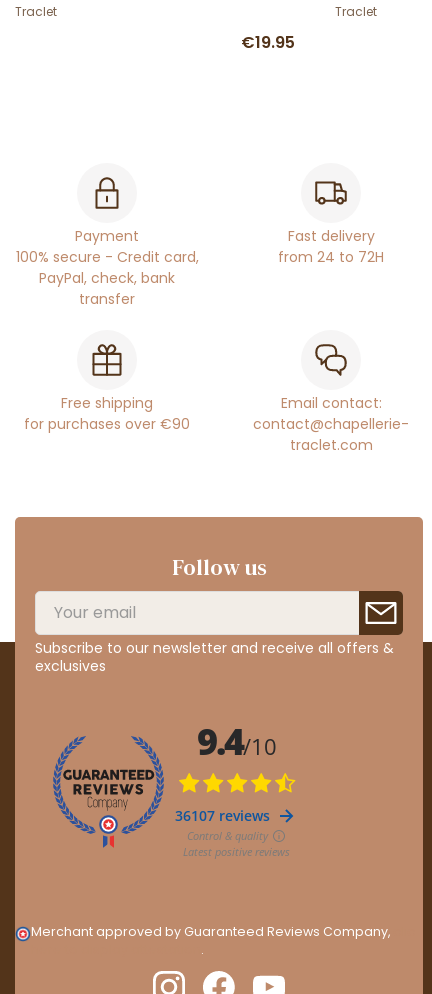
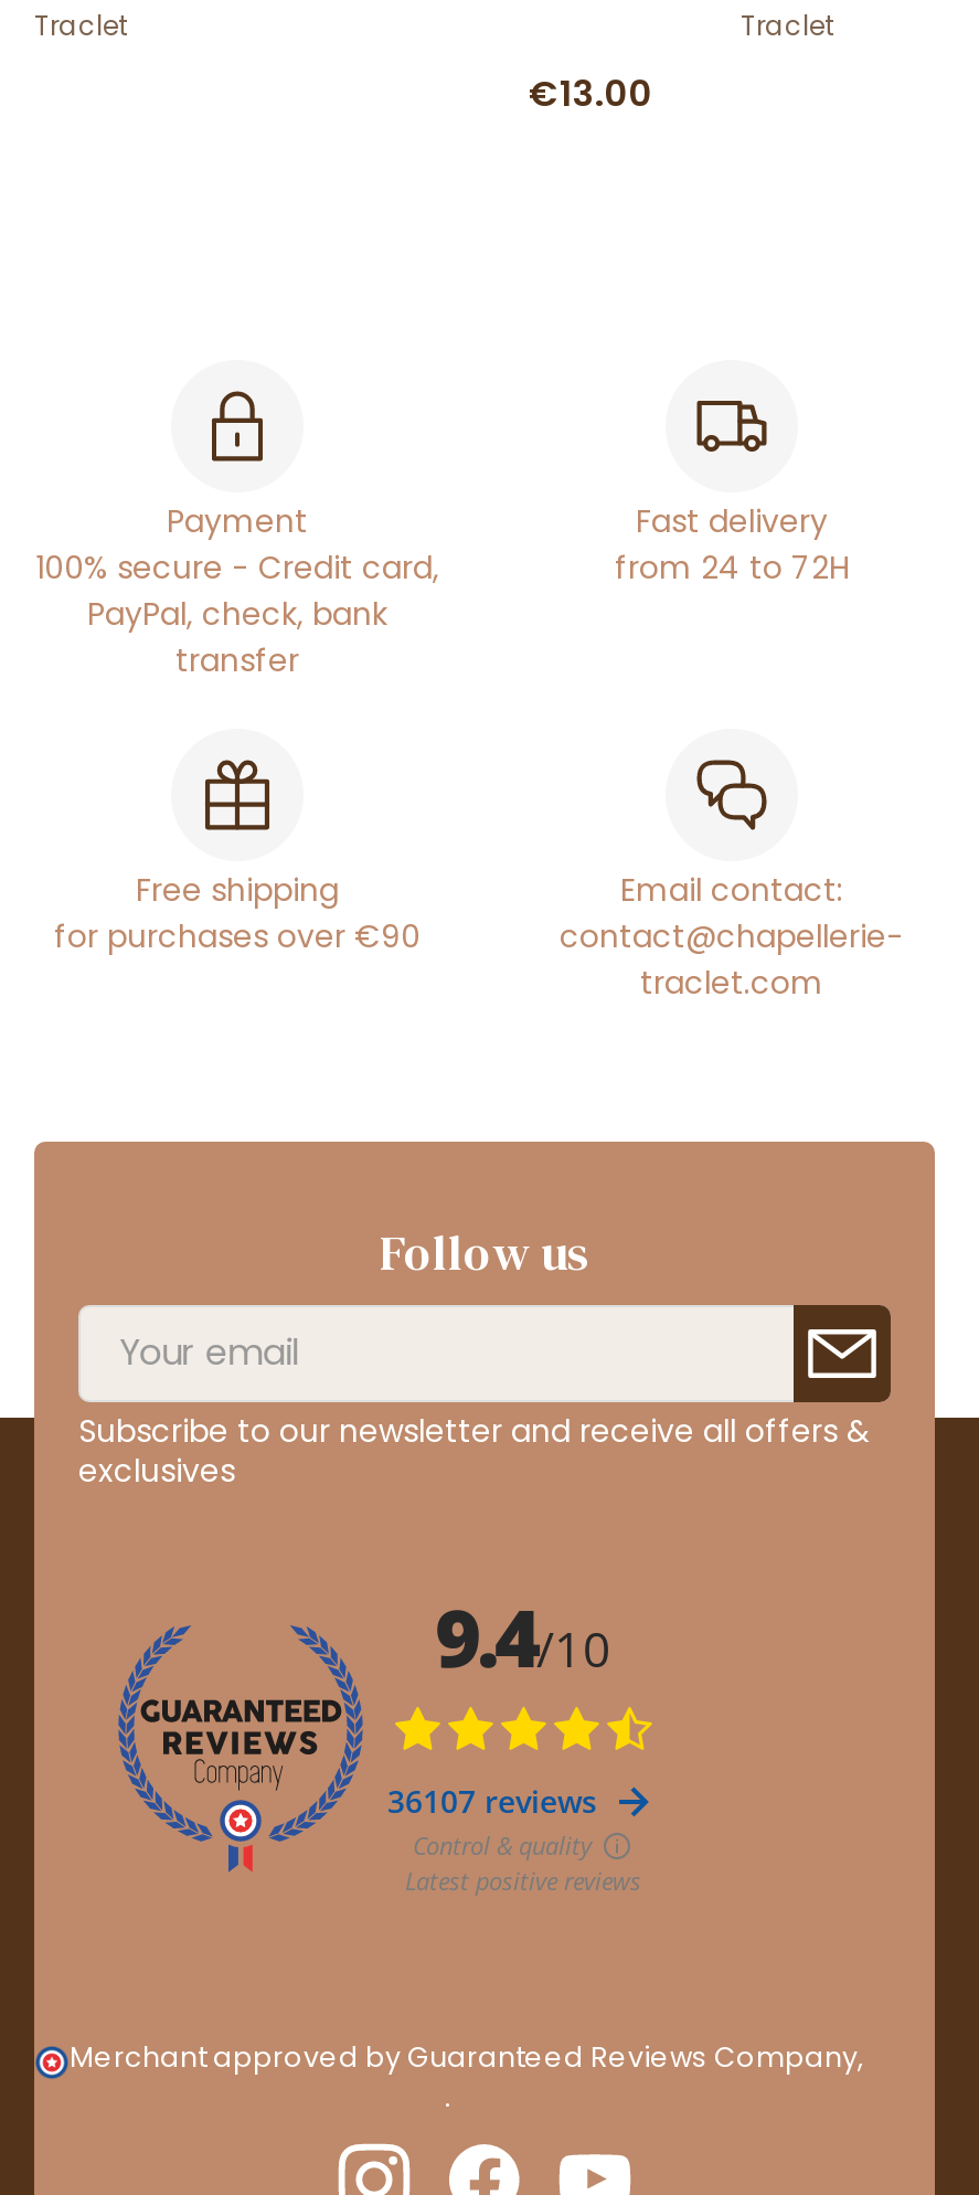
[241,31,295,54] €19.95 -> [529,69,652,120] €13.00

